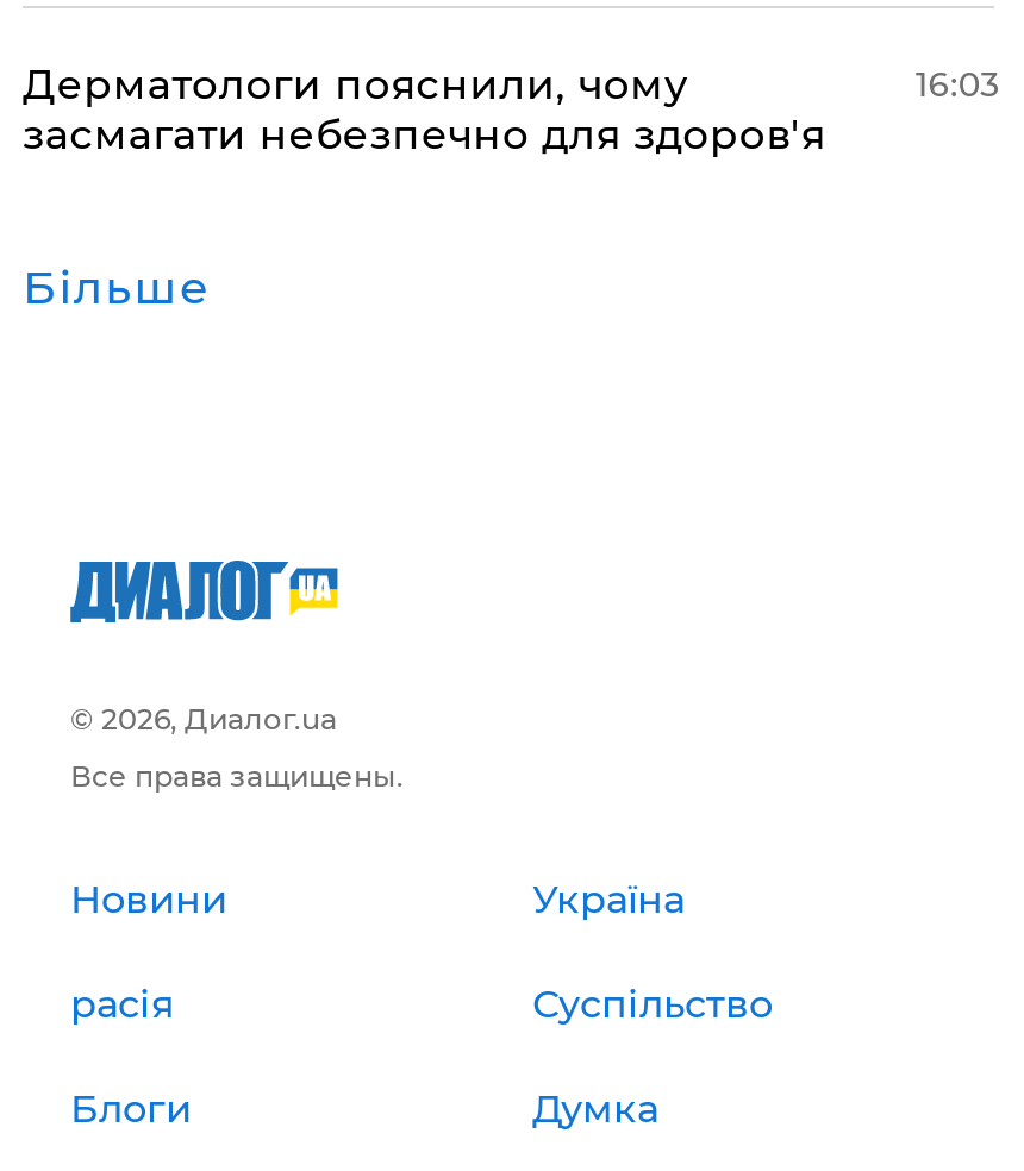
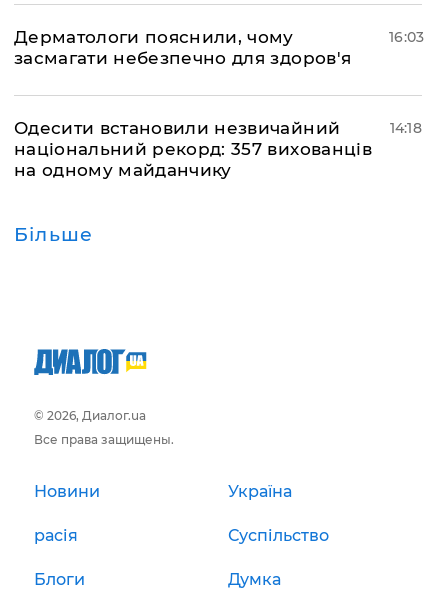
none -> [14,118,372,180] Одесити встановили незвичайний | національний рекорд: 357 вихованців | на одному майданчику
none -> [390,119,422,137] 14:18

